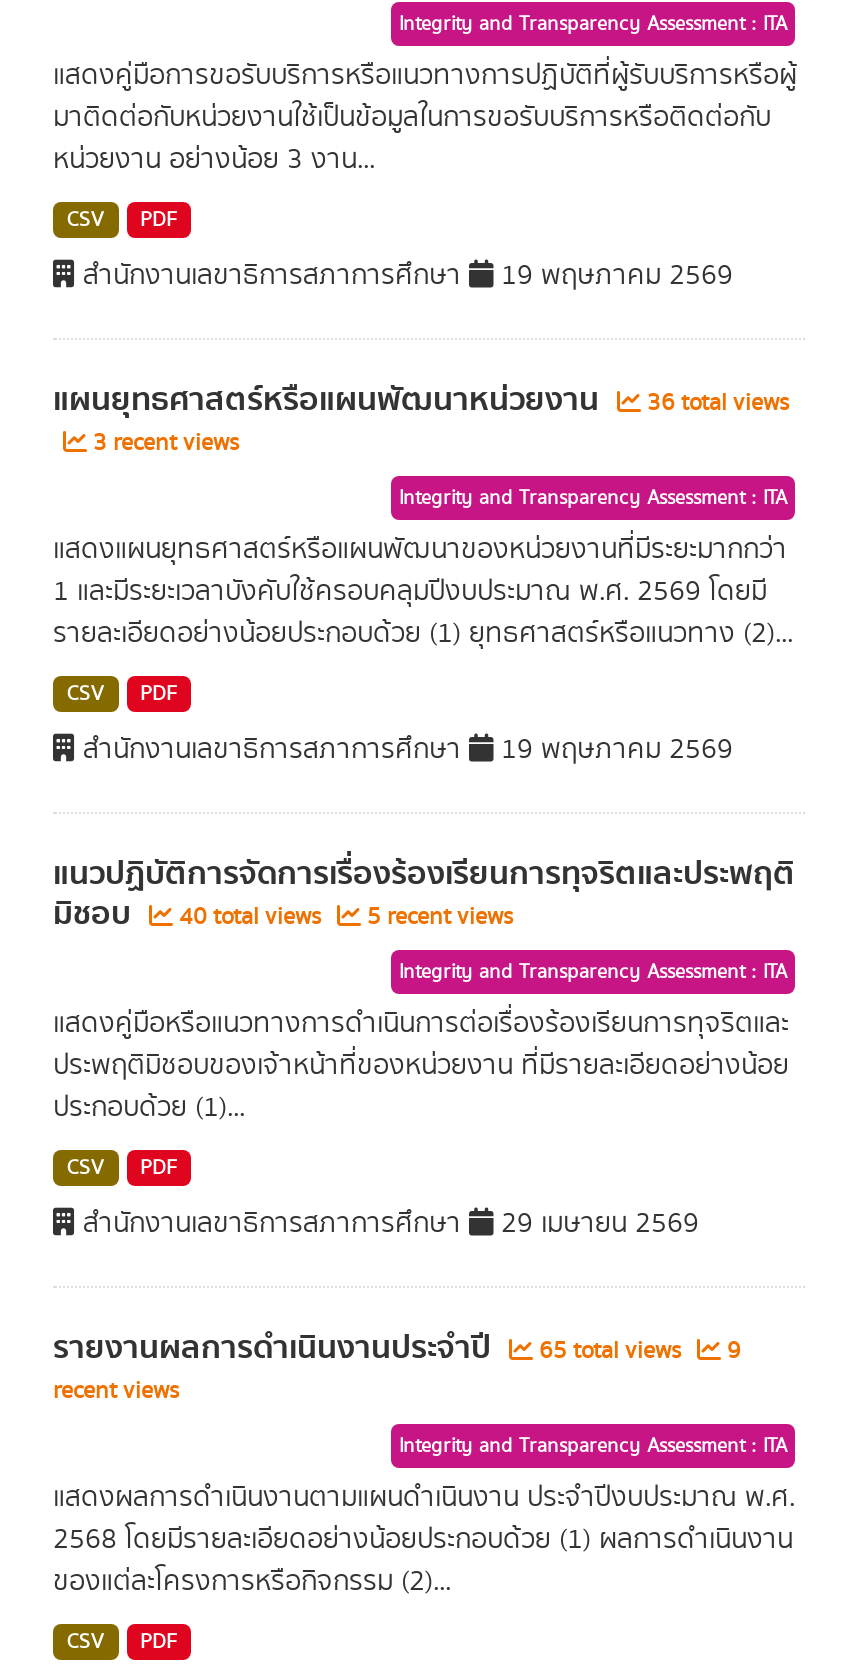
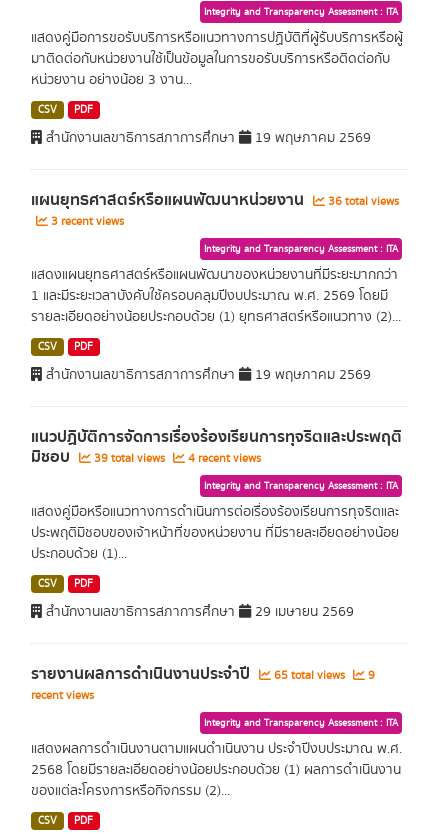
[173,900,327,934] 40 total views -> [91,450,168,467] 39 total views
[361,900,513,934] 5 recent views -> [185,450,261,467] 4 recent views

